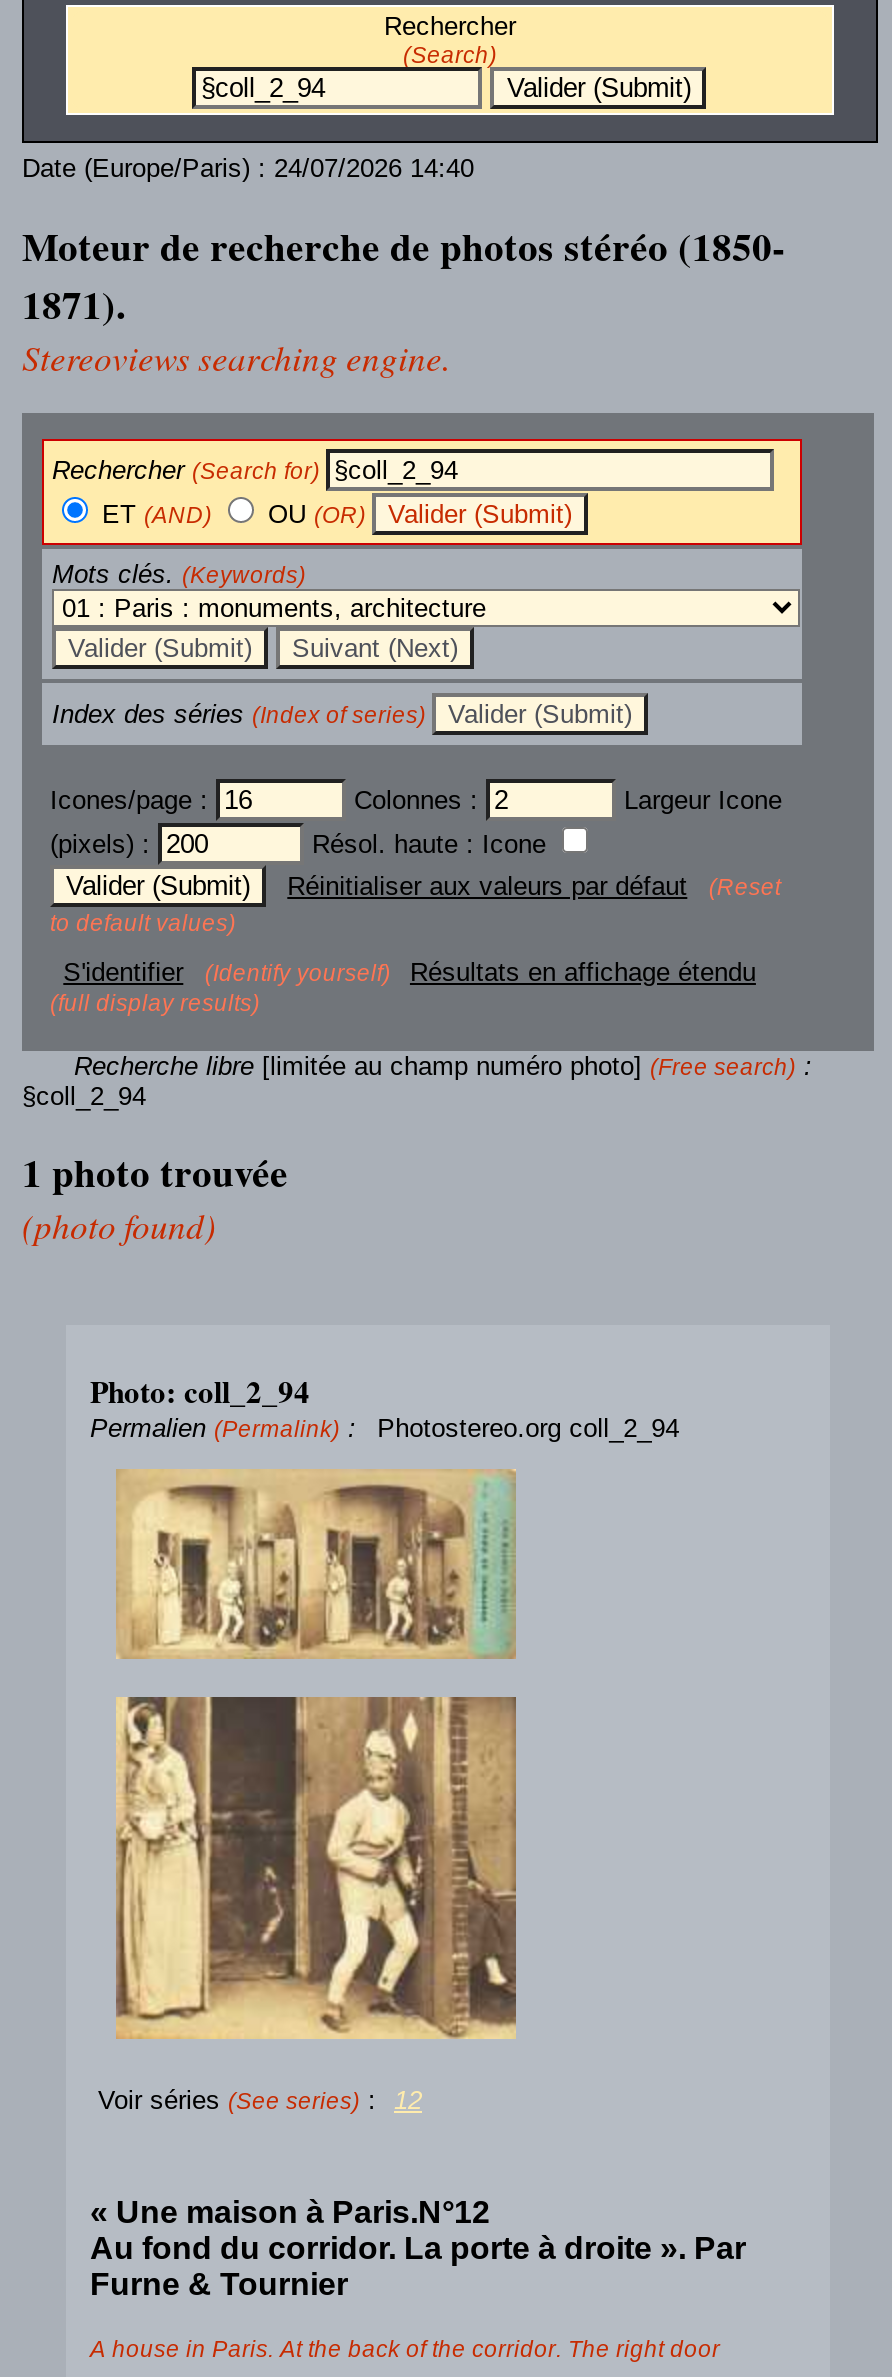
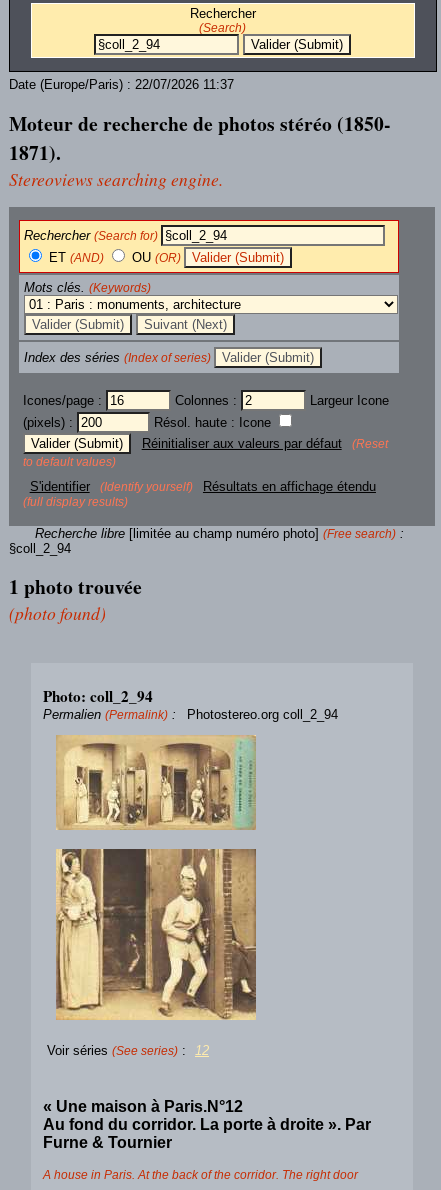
[22,154,474,184] Date (Europe/Paris) : 24/07/2026 14:40 -> [9,77,234,92] Date (Europe/Paris) : 22/07/2026 11:37

